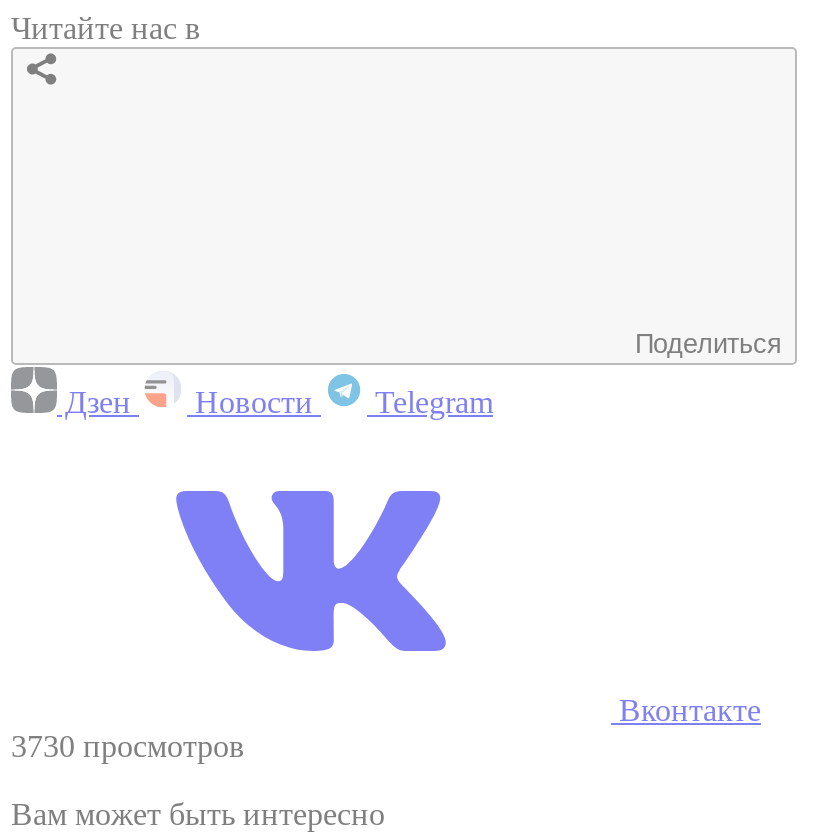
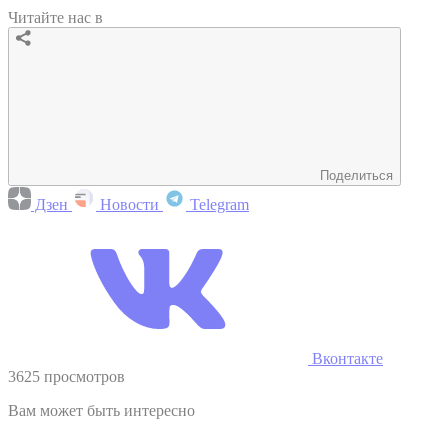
[11,728,245,762] 3730 просмотров -> [8,368,125,385] 3625 просмотров

